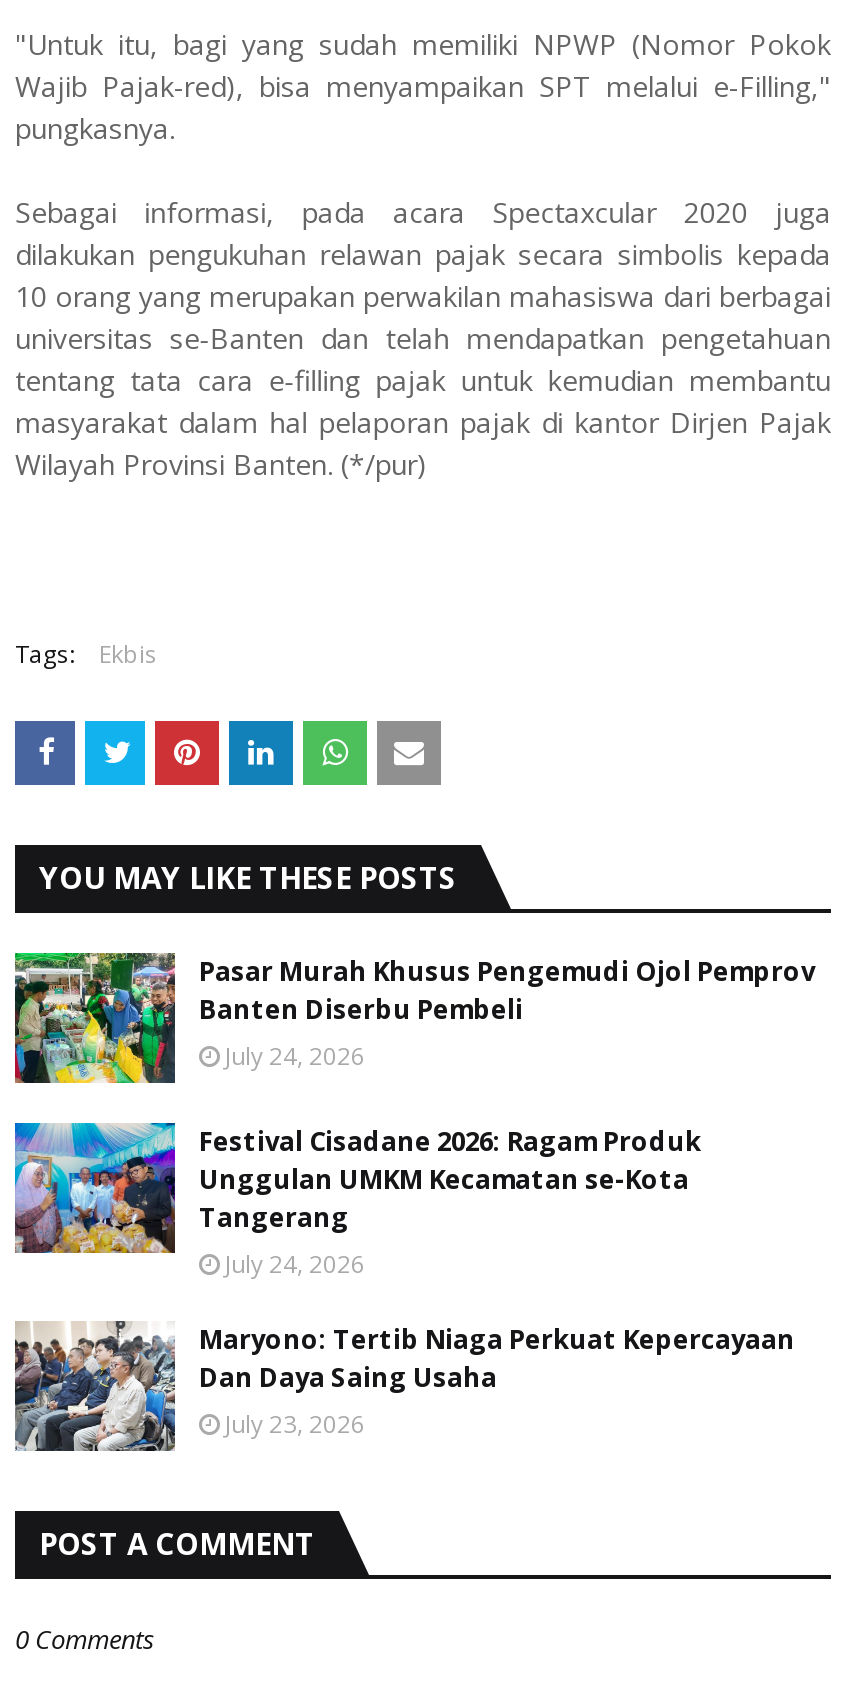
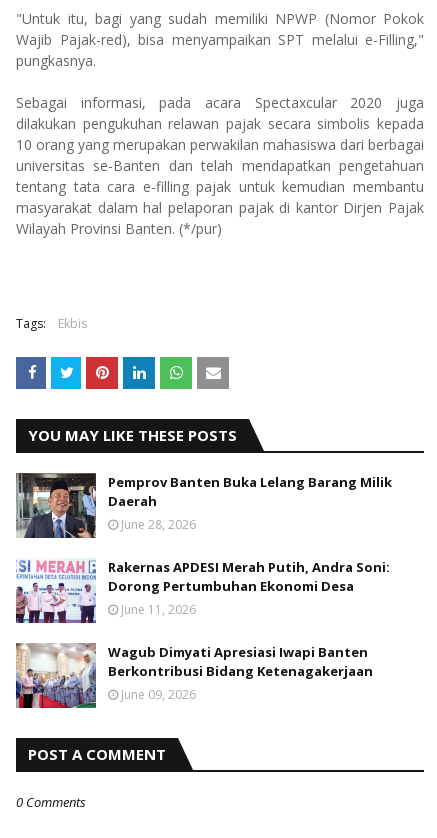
[13,951,815,1085] [image] | Pasar Murah Khusus Pengemudi Ojol Pemprov | Banten Diserbu Pembeli | July 24, 2026 -> [15,472,392,539] [image] | Pemprov Banten Buka Lelang Barang Milik | Daerah | June 28, 2026
[13,1121,701,1281] [image] | Festival Cisadane 2026: Ragam Produk | Unggulan UMKM Kecamatan se-Kota | Tangerang | July 24, 2026 -> [16,558,390,624] [image] | Rakernas APDESI Merah Putih, Andra Soni: | Dorong Pertumbuhan Ekonomi Desa | June 11, 2026
[15,1321,795,1453] [image] | Maryono: Tertib Niaga Perkuat Kepercayaan | Dan Daya Saing Usaha | July 23, 2026 -> [16,642,373,709] [image] | Wagub Dimyati Apresiasi Iwapi Banten | Berkontribusi Bidang Ketenagakerjaan | June 09, 2026

